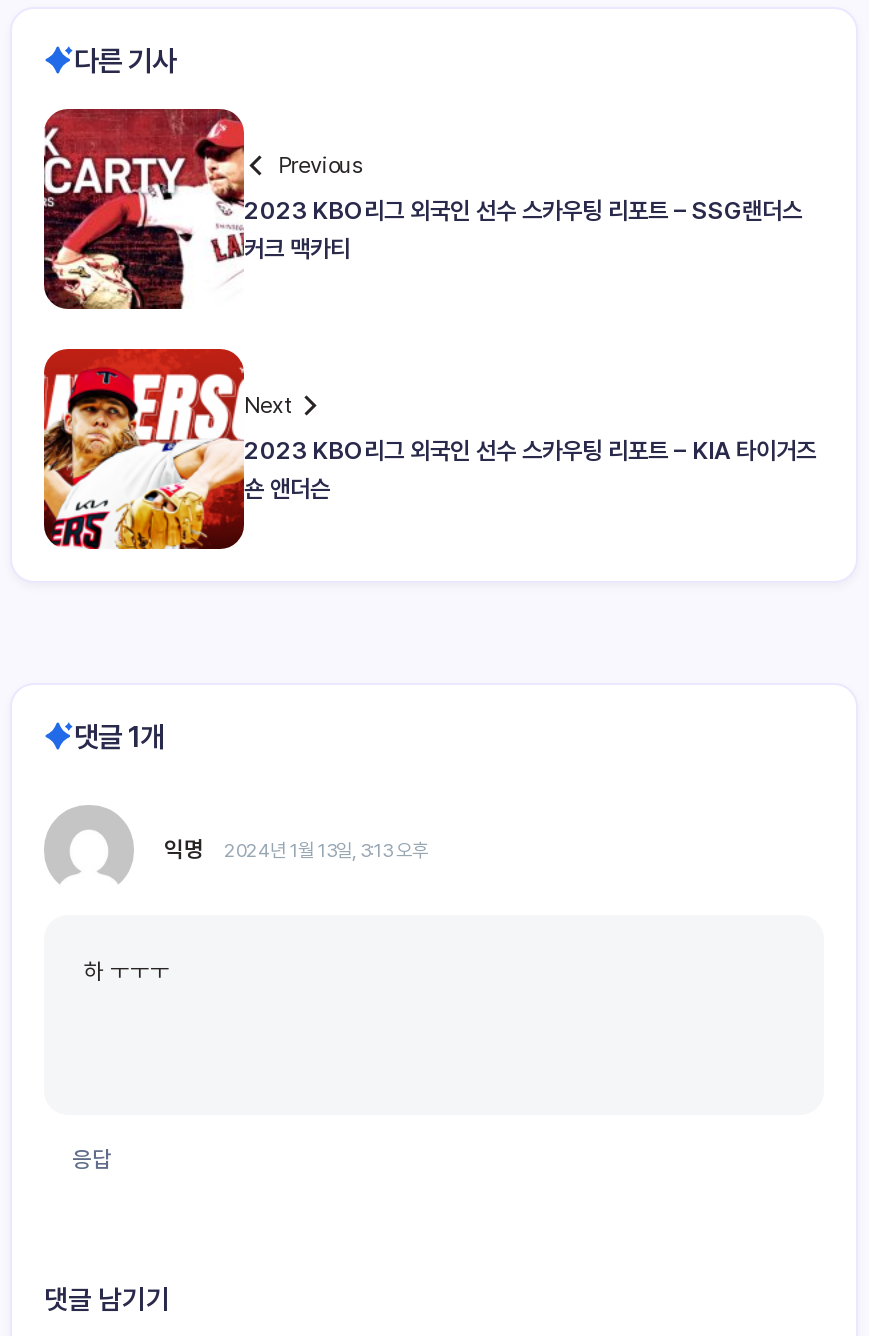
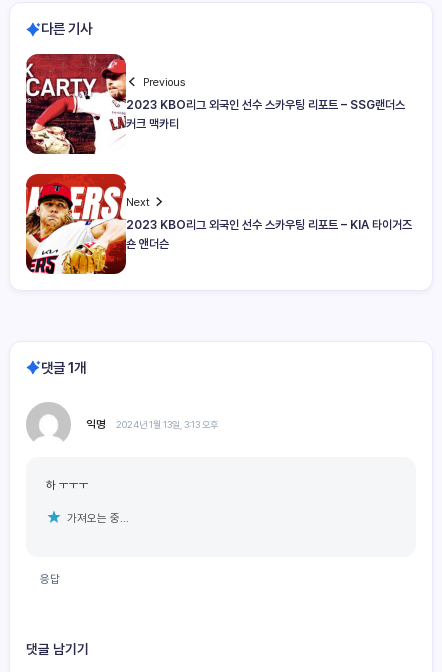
none -> [67,510,129,524] 가져오는 중...

